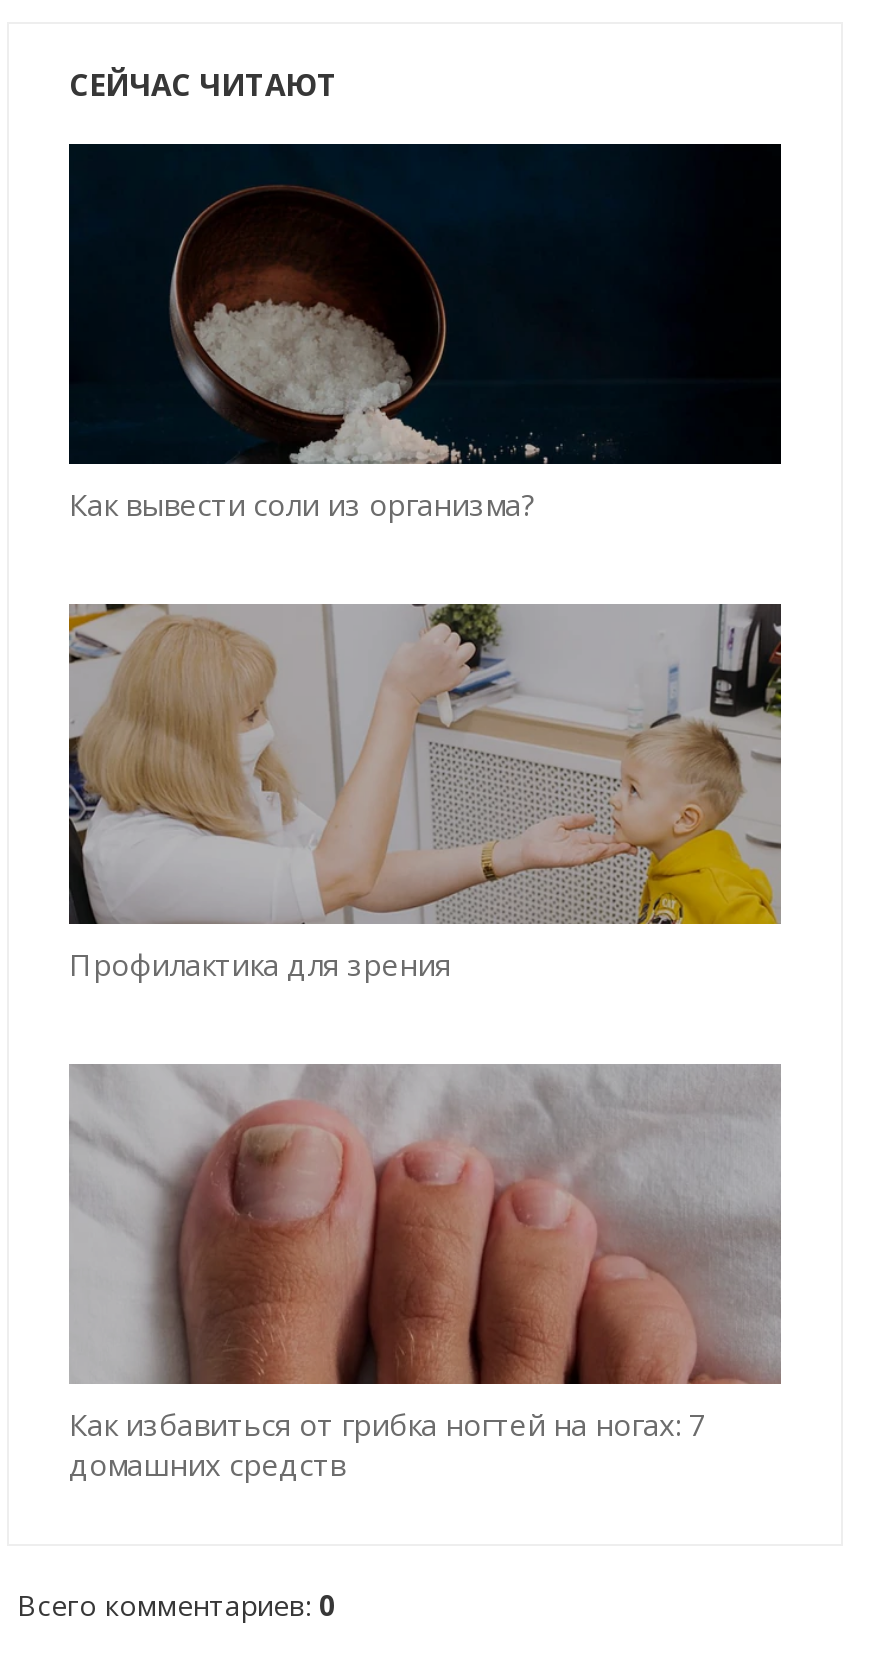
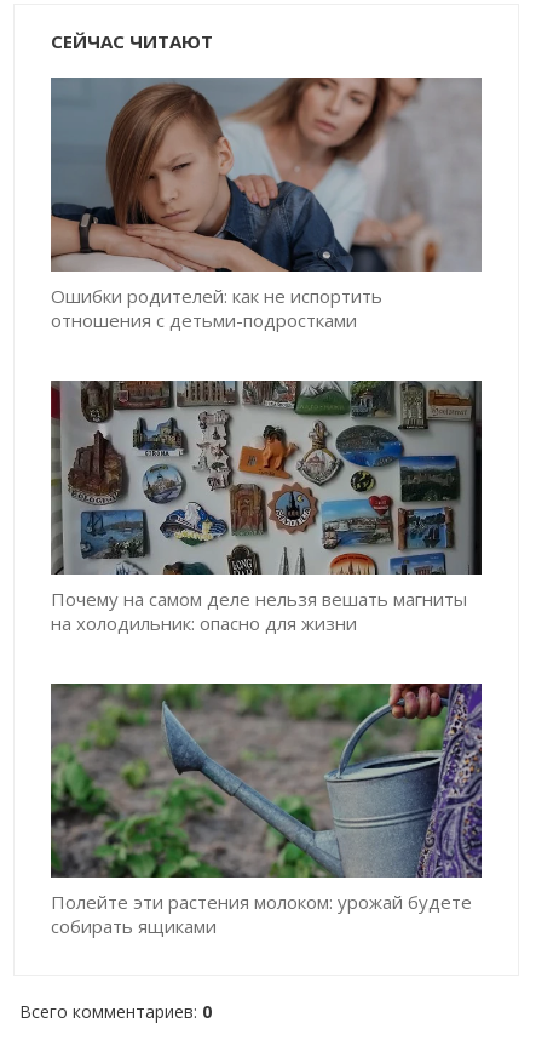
[67,142,781,523] [image] | Как вывести соли из организма? -> [50,76,480,332] [image] | Ошибки родителей: как не испортить | отношения с детьми-подростками
[67,602,781,983] [image] | Профилактика для зрения -> [51,379,482,635] [image] | Почему на самом деле нельзя вешать магниты | на холодильник: опасно для жизни
[69,1066,781,1483] [image] | Как избавиться от грибка ногтей на ногах: 7 | домашних средств -> [51,684,483,938] [image] | Полейте эти растения молоком: урожай будете | собирать ящиками

